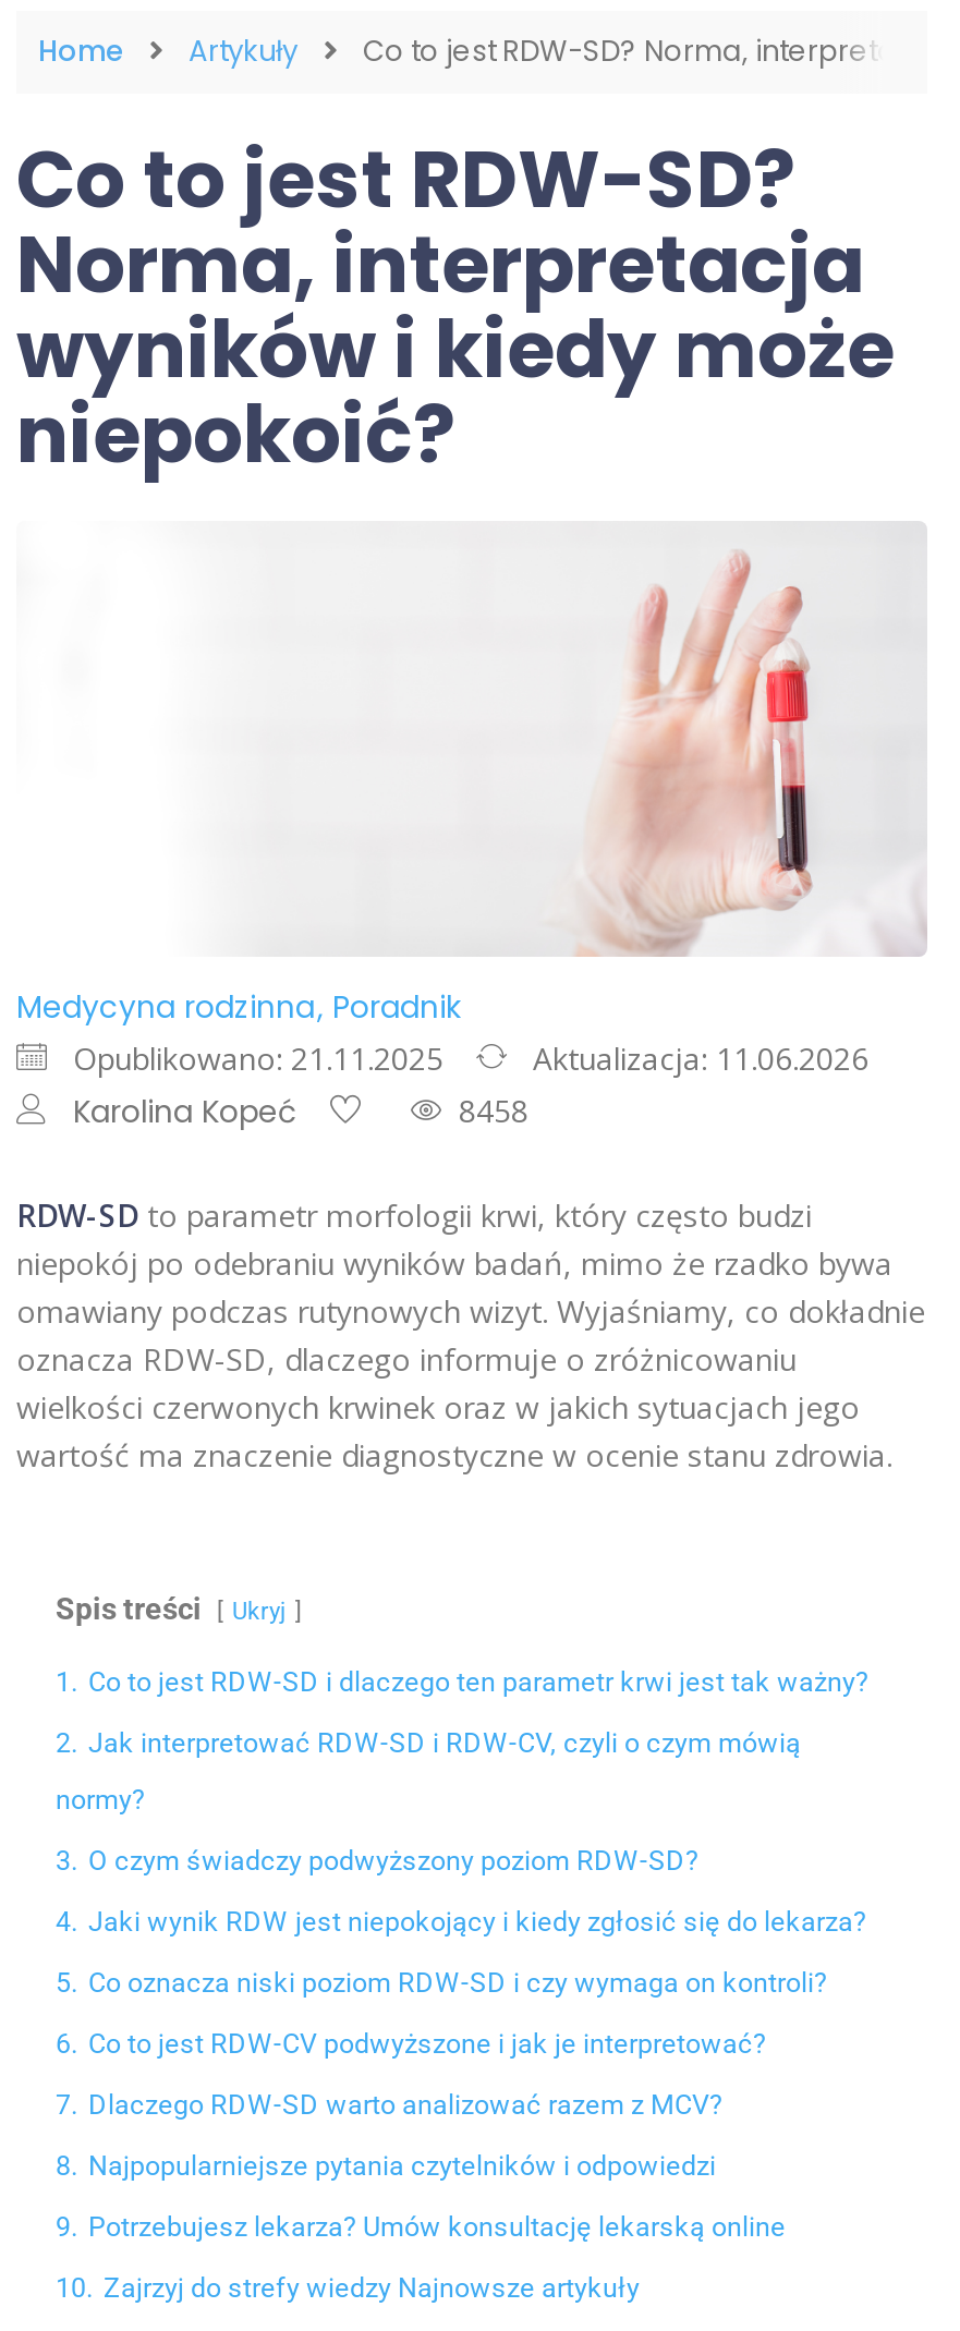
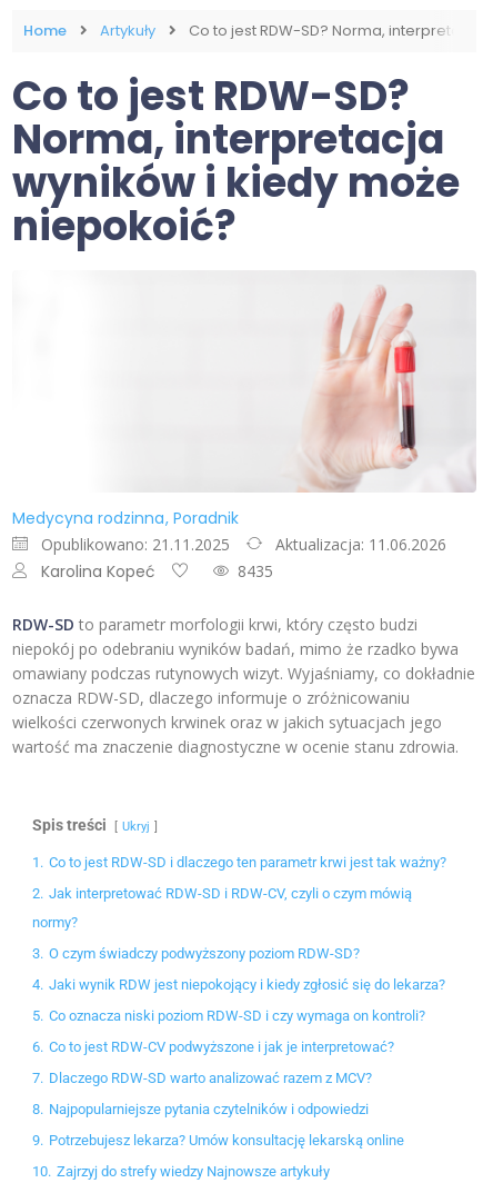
[459,1090,528,1131] 8458 -> [238,560,273,581] 8435

